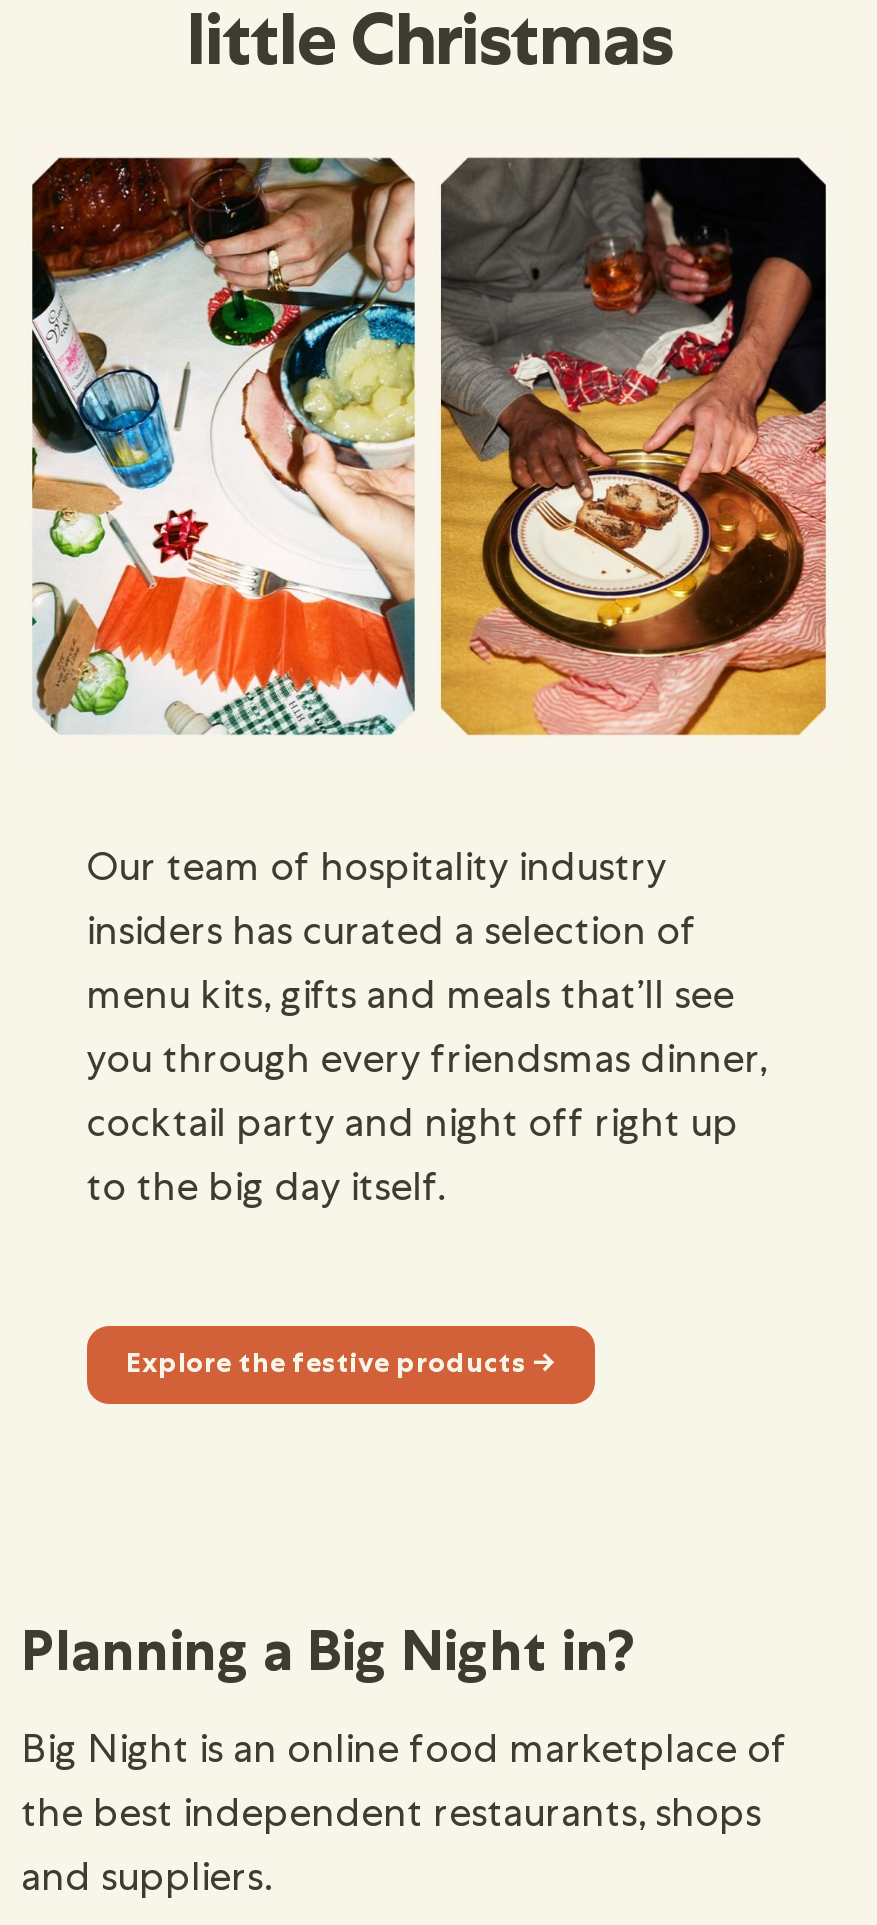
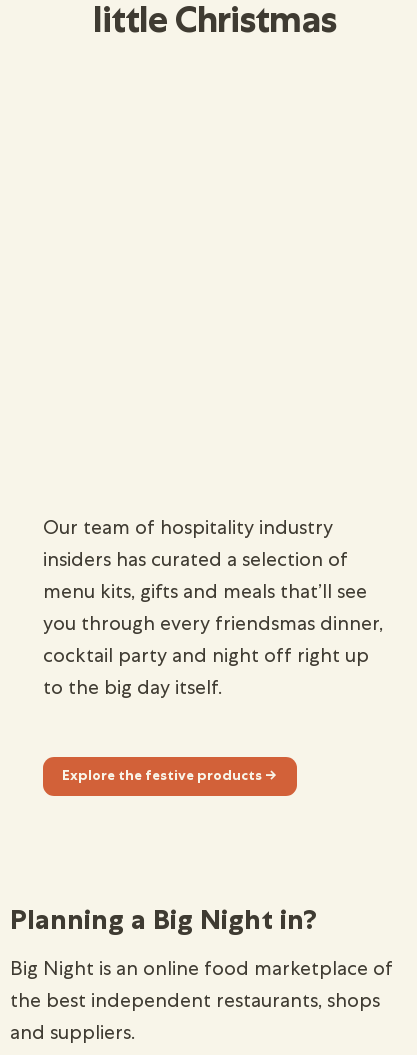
[29,156,417,738] [image] -> none
[439,156,829,738] [image] -> none

